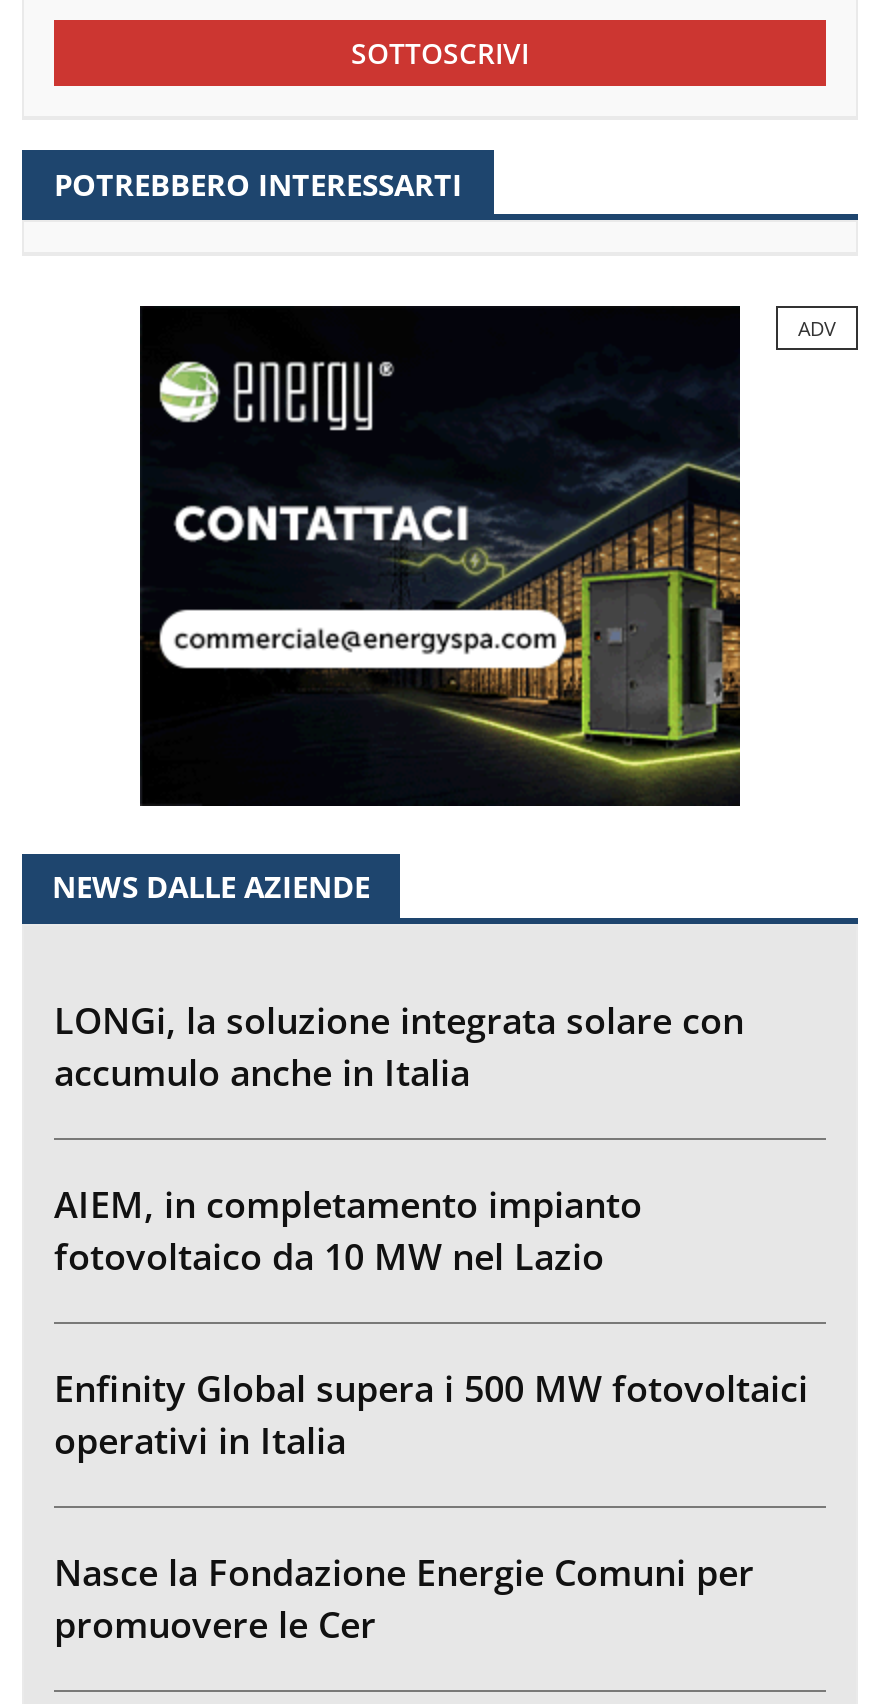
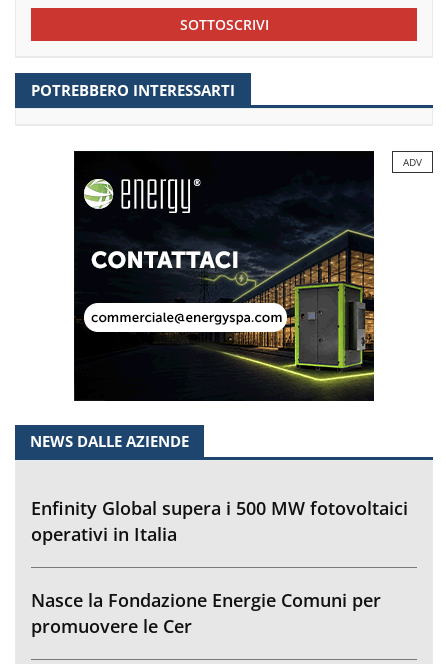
[54,995,744,1279] LONGi, la soluzione integrata solare con | accumulo anche in Italia | AIEM, in completamento impianto | fotovoltaico da 10 MW nel Lazio -> none

